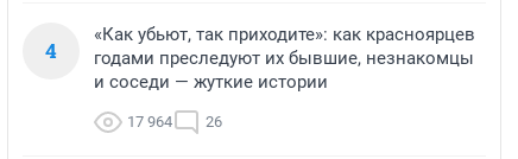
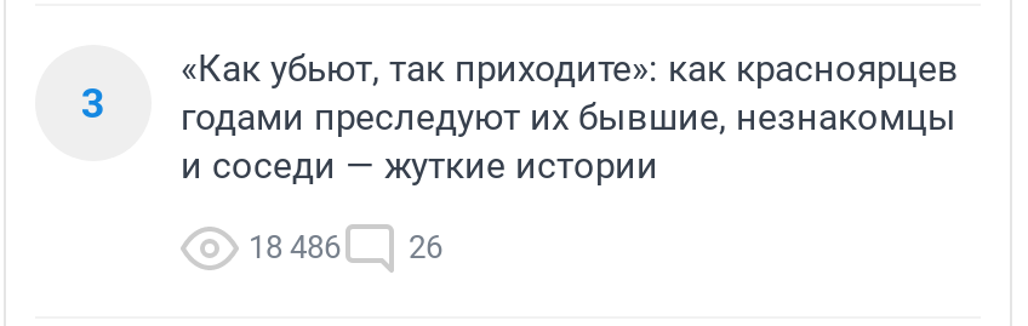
[45,37,474,69] 4 годами преследуют их бывшие, незнакомцы -> [81,74,956,140] 3 годами преследуют их бывшие, незнакомцы
[127,113,222,131] 17 964 26 -> [249,229,442,266] 18 486 26

